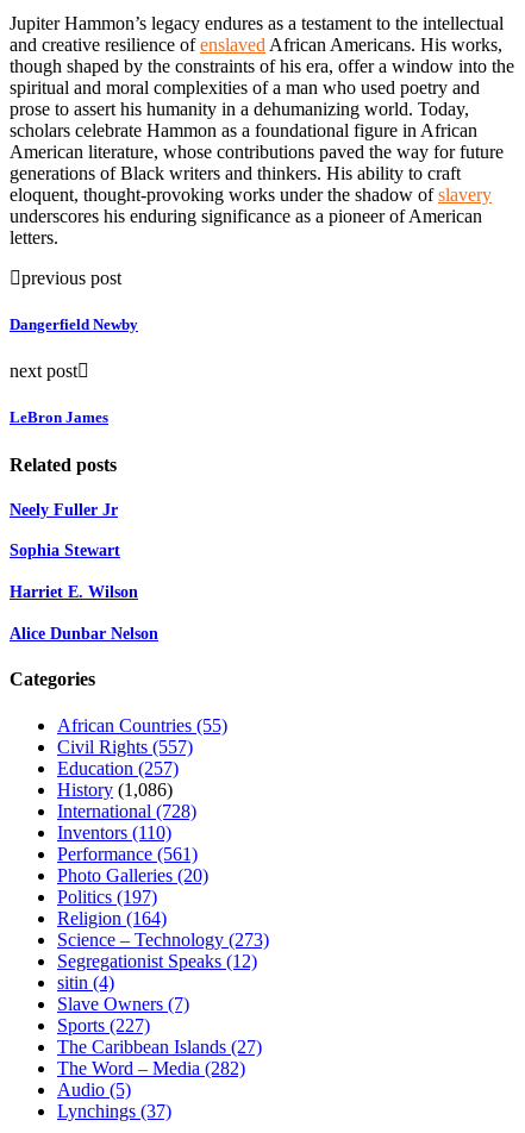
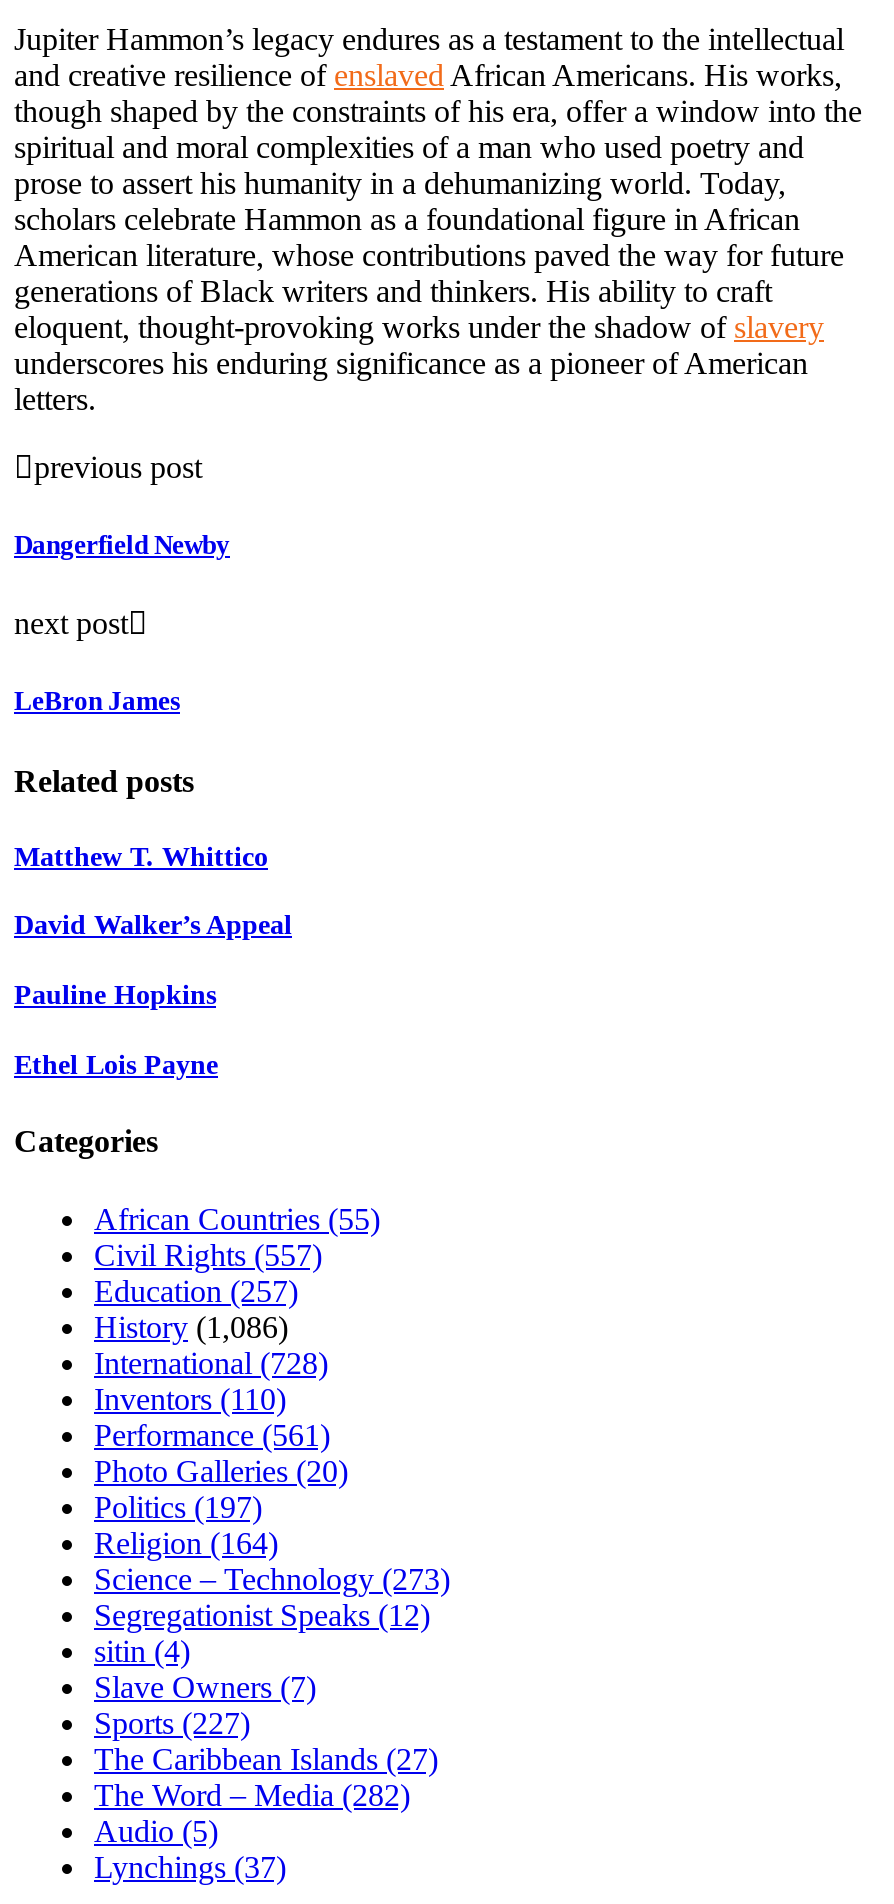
[10,501,118,519] Neely Fuller Jr -> [14,842,268,872] Matthew T. Whittico
[10,542,120,560] Sophia Stewart -> [14,911,292,941] David Walker’s Appeal
[10,583,138,601] Harriet E. Wilson -> [14,980,216,1010] Pauline Hopkins
[10,624,158,642] Alice Dunbar Nelson -> [14,1049,218,1079] Ethel Lois Payne

